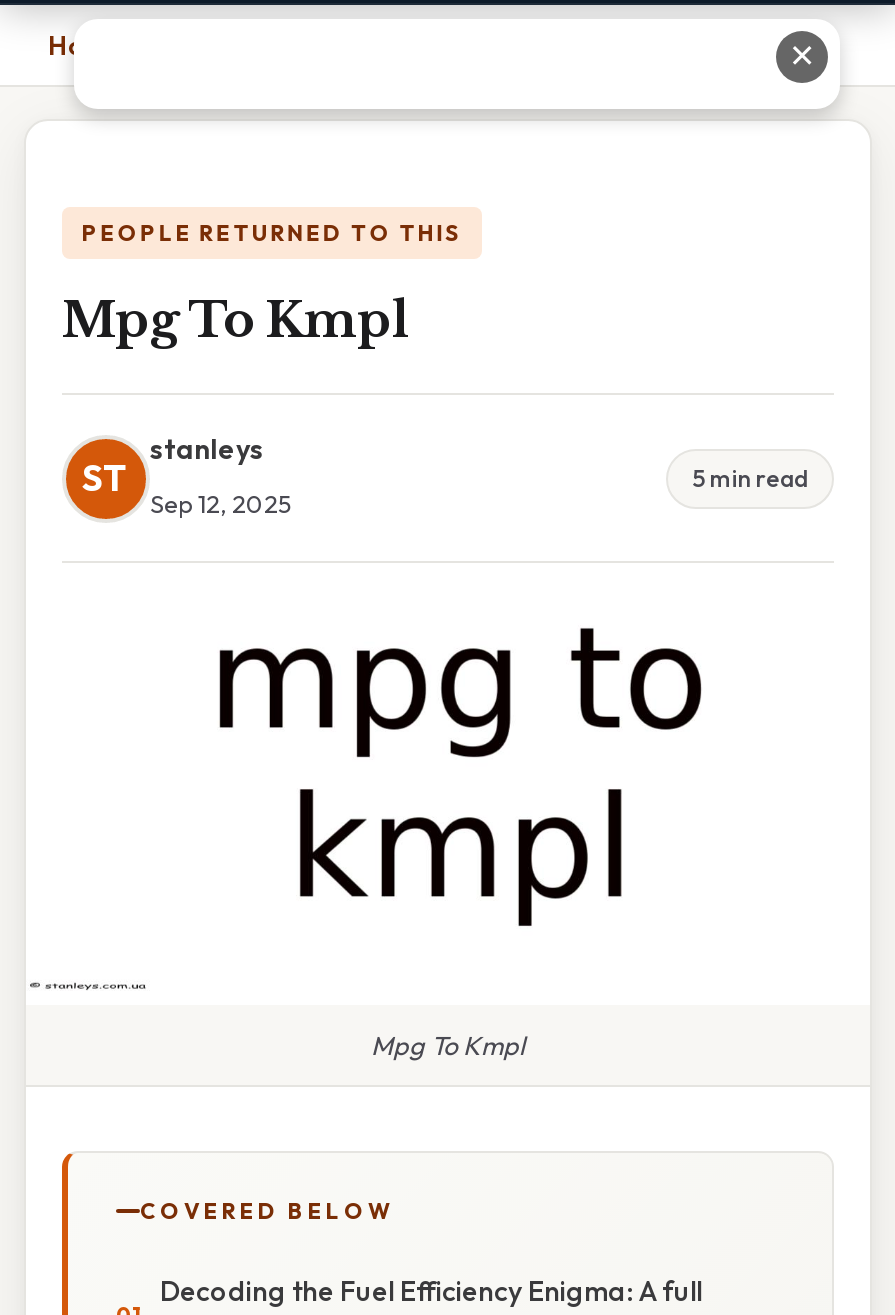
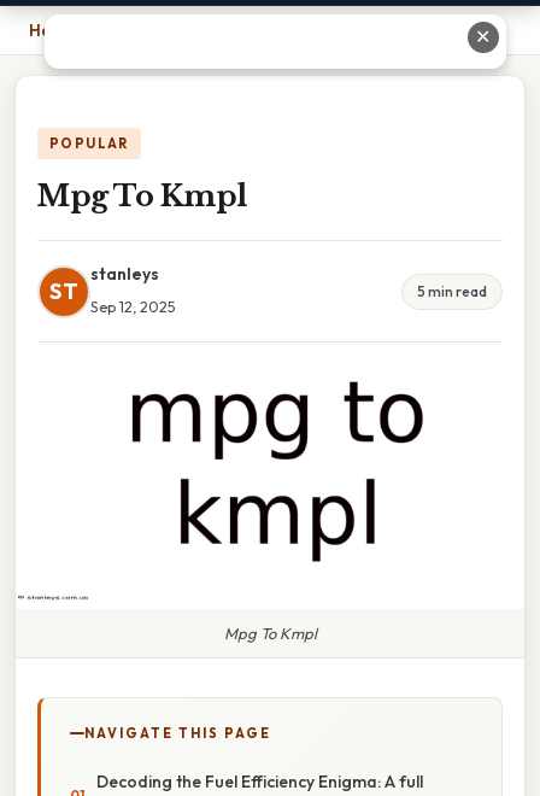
[82,219,462,247] PEOPLE RETURNED TO THIS -> [49,135,129,152] POPULAR
[140,1197,394,1225] COVERED BELOW -> [84,725,271,741] NAVIGATE THIS PAGE

